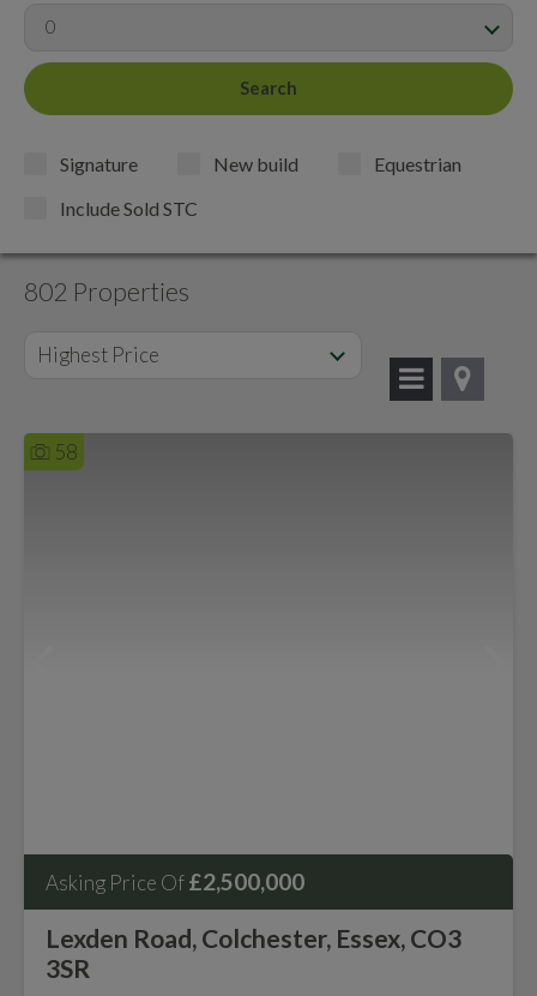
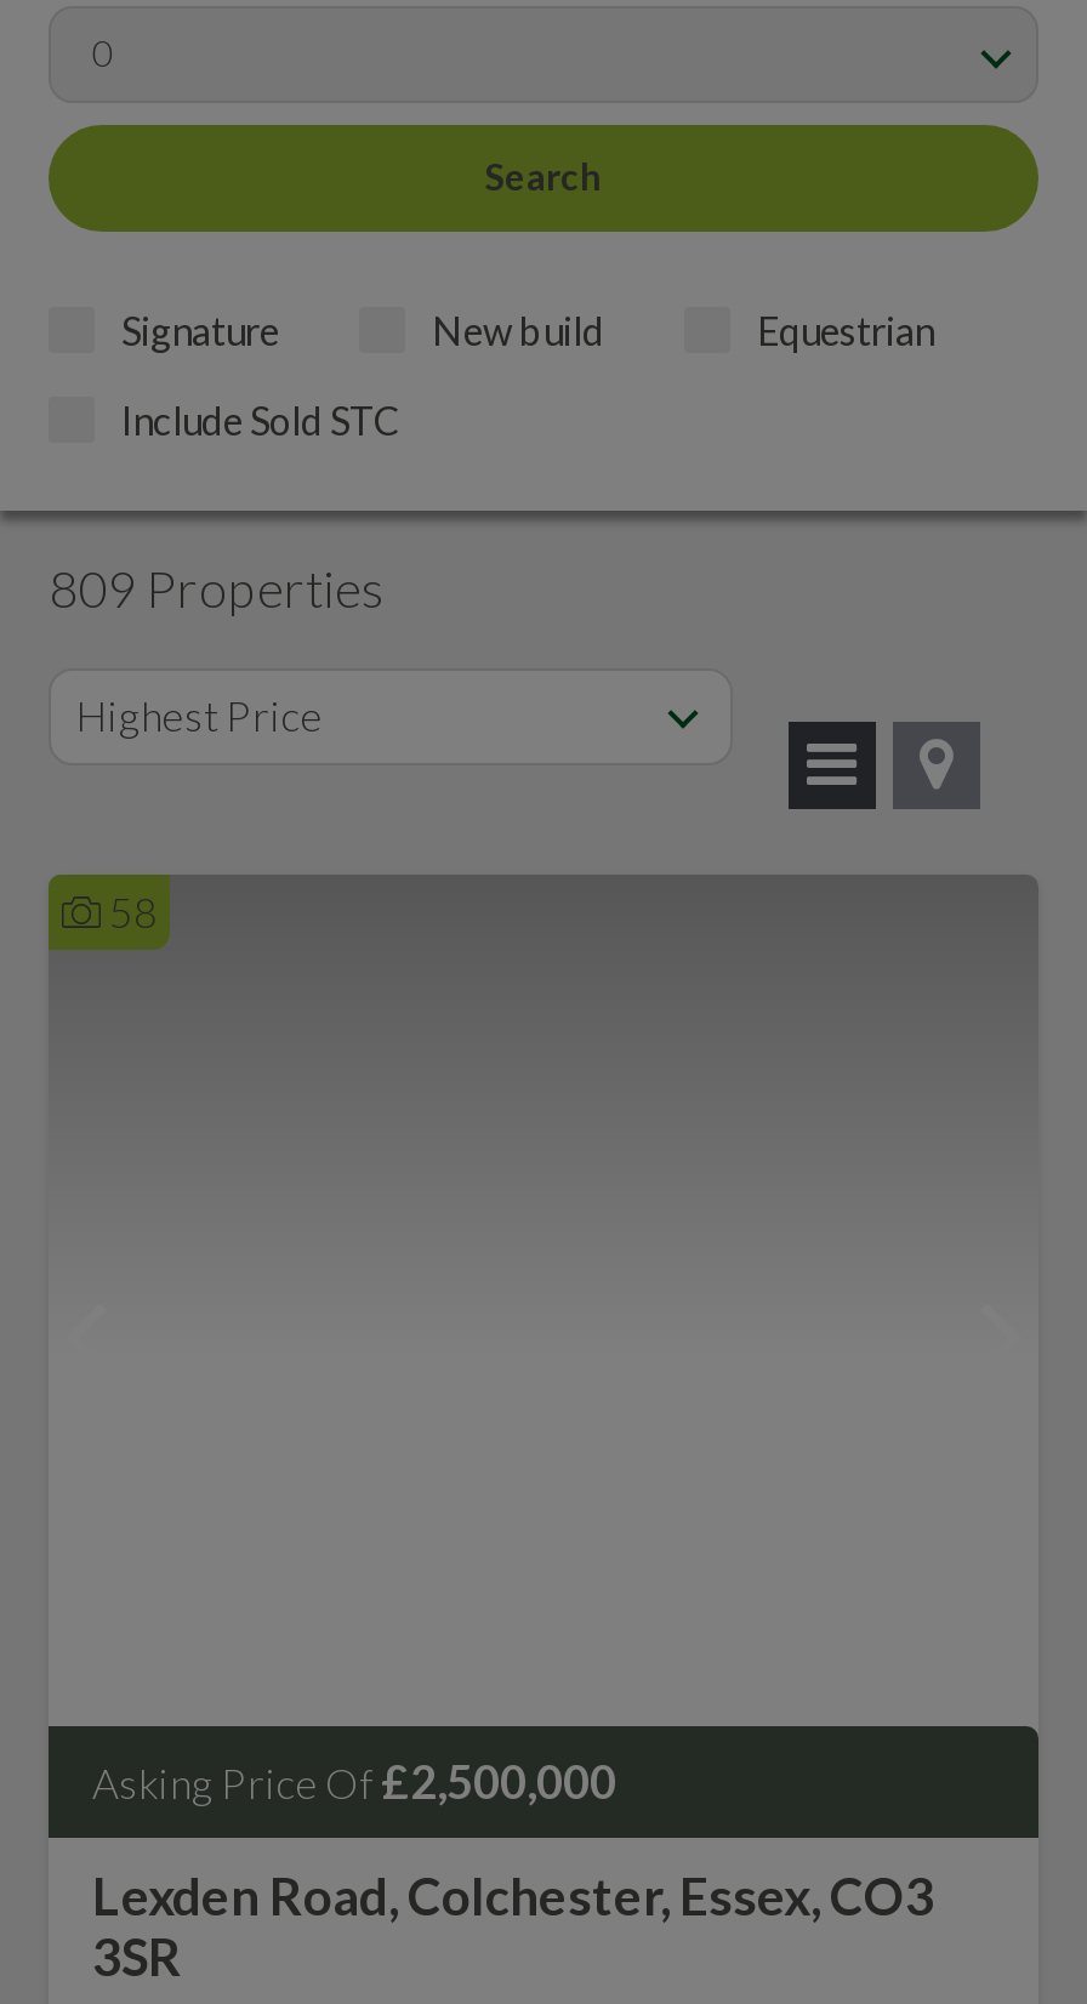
[24,276,189,306] 802 Properties -> [49,557,383,617] 809 Properties

